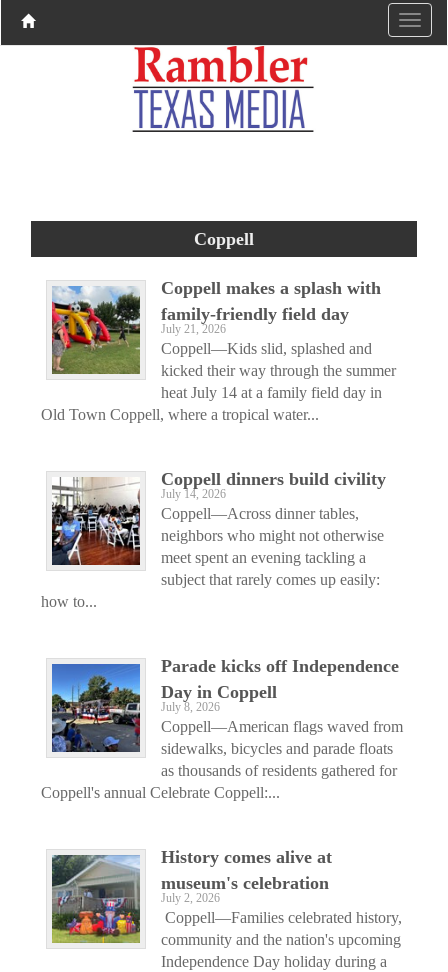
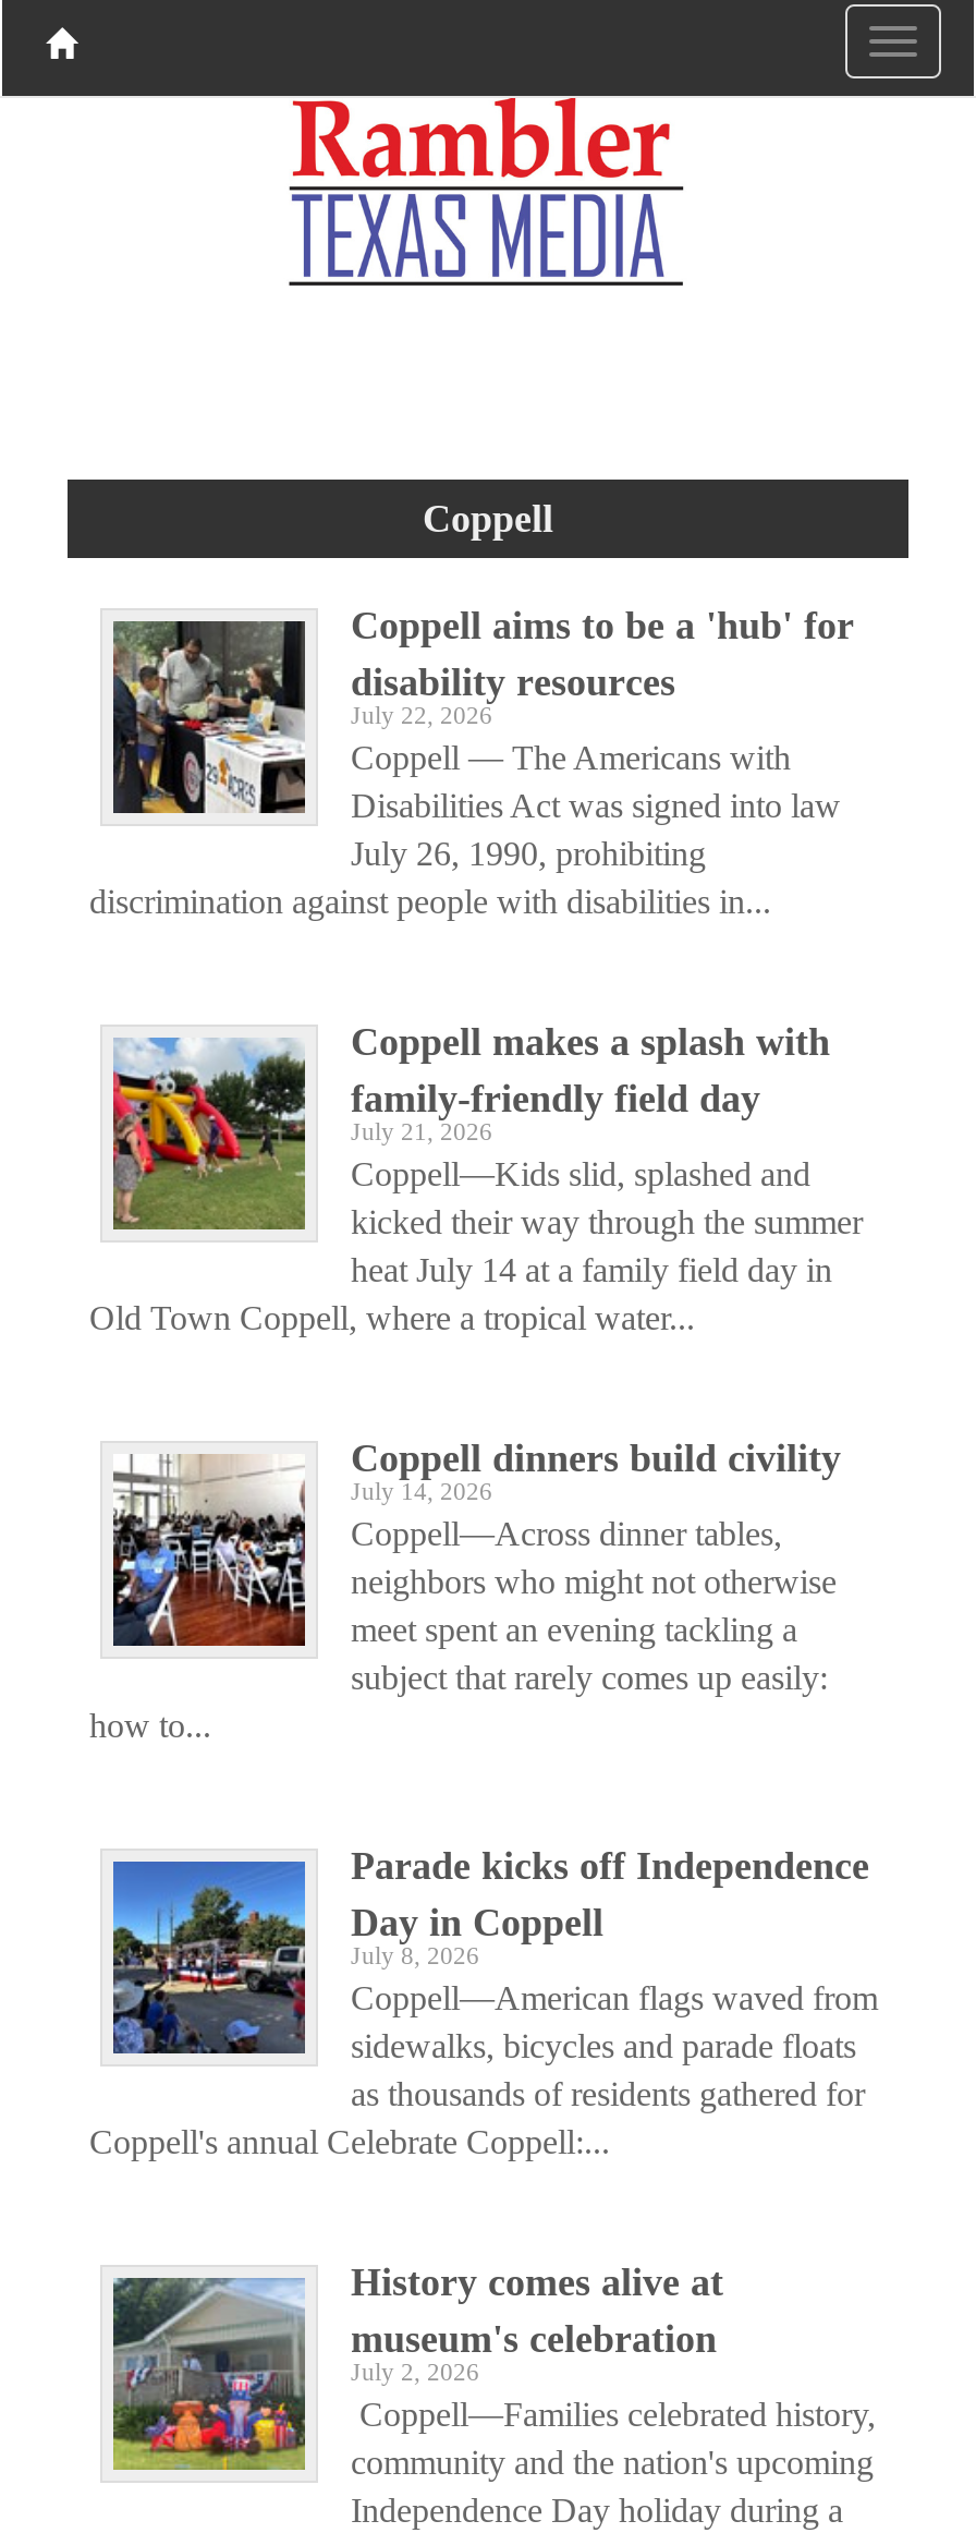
none -> [89,603,854,919] [image] | Coppell aims to be a 'hub' for | disability resources | July 22, 2026 | Coppell — The Americans with | Disabilities Act was signed into law | July 26, 1990, prohibiting | discrimination against people with disabilities in...

